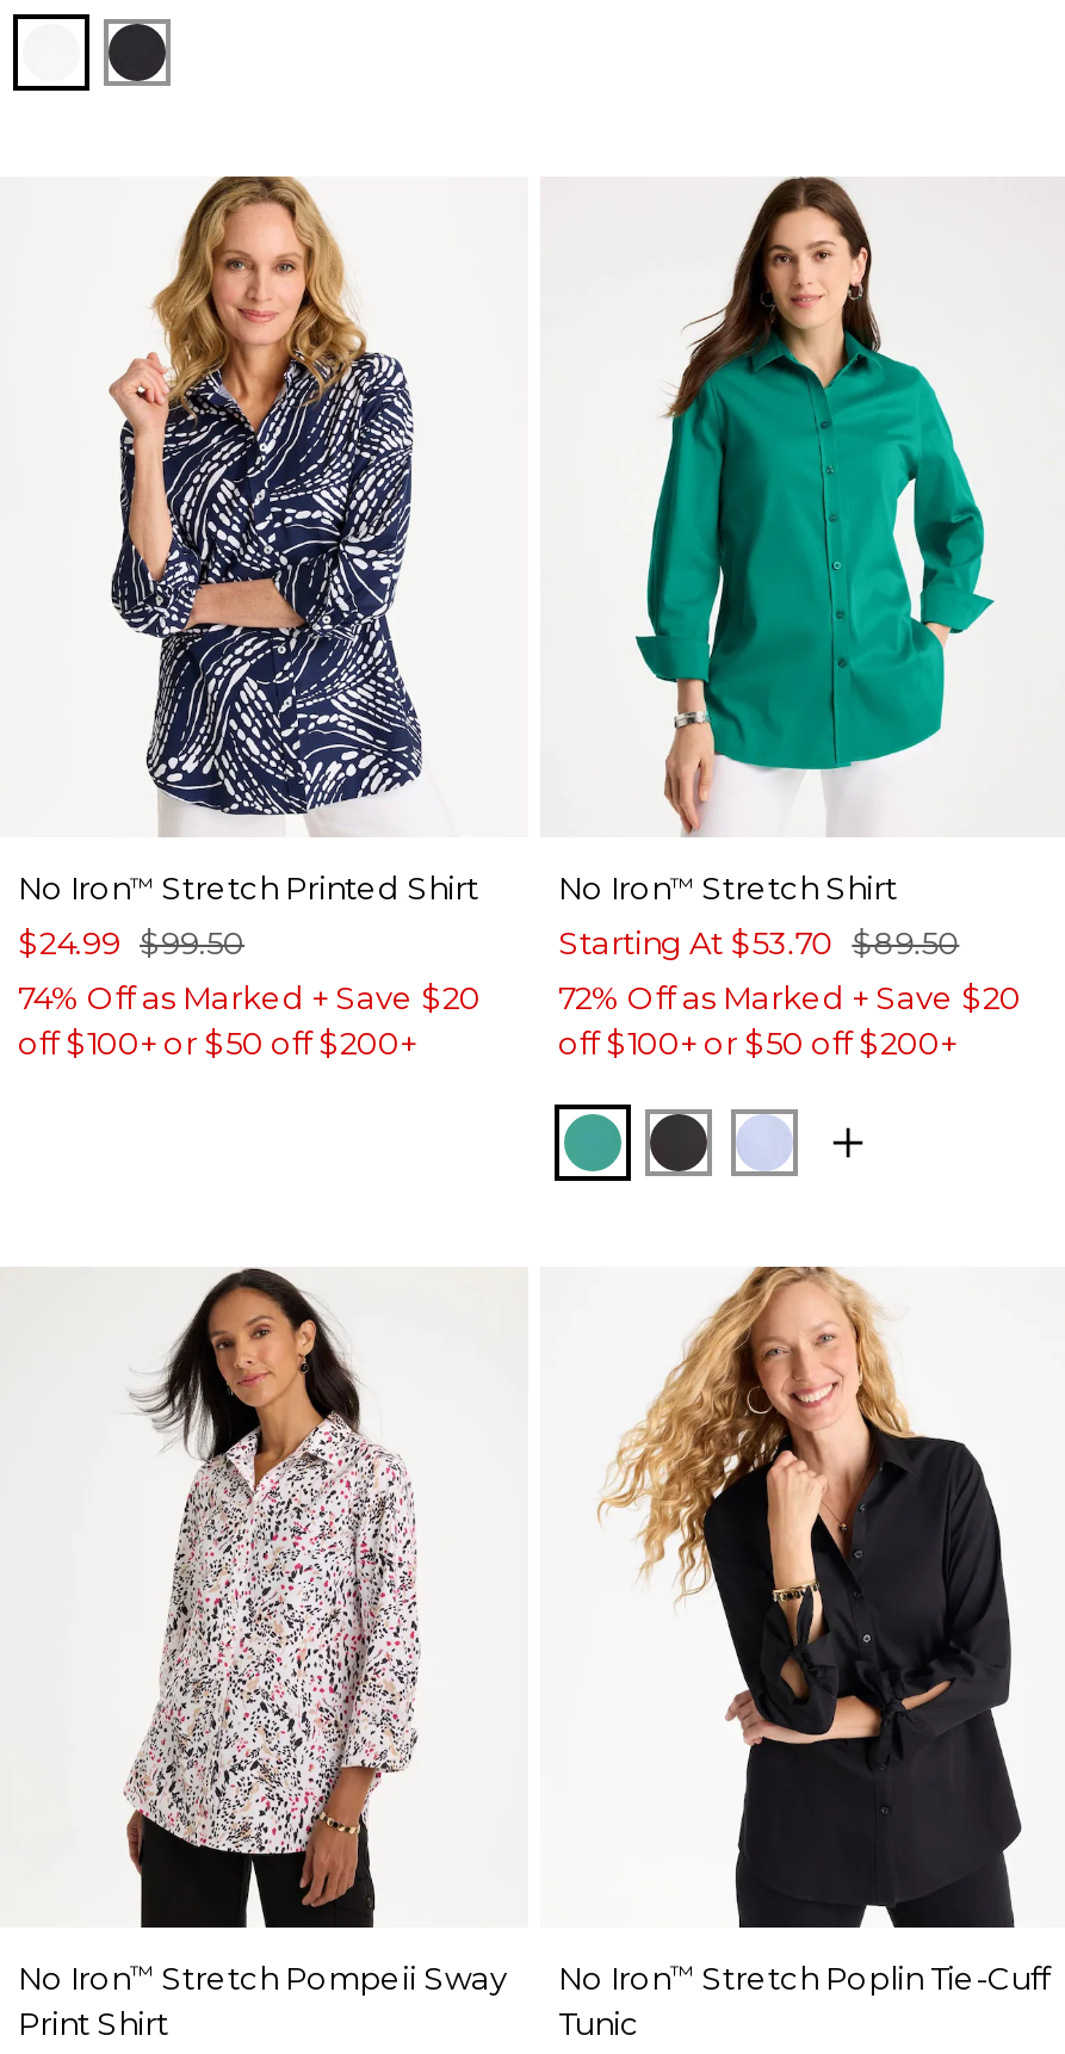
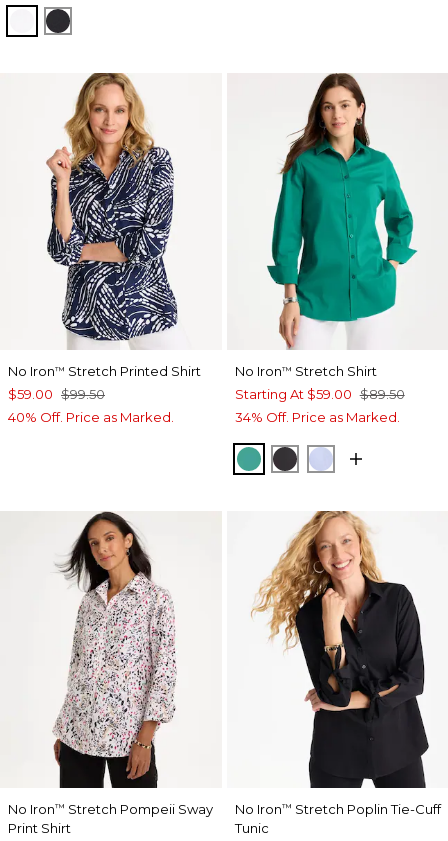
[18,923,481,1062] $24.99 $99.50 | 74% Off as Marked + Save $20 | off $100+ or $50 off $200+ -> [8,386,174,425] $59.00 $99.50 | 40% Off. Price as Marked.
[558,923,1021,1062] Starting At $53.70 $89.50 | 72% Off as Marked + Save $20 | off $100+ or $50 off $200+ -> [234,386,405,425] Starting At $59.00 $89.50 | 34% Off. Price as Marked.

